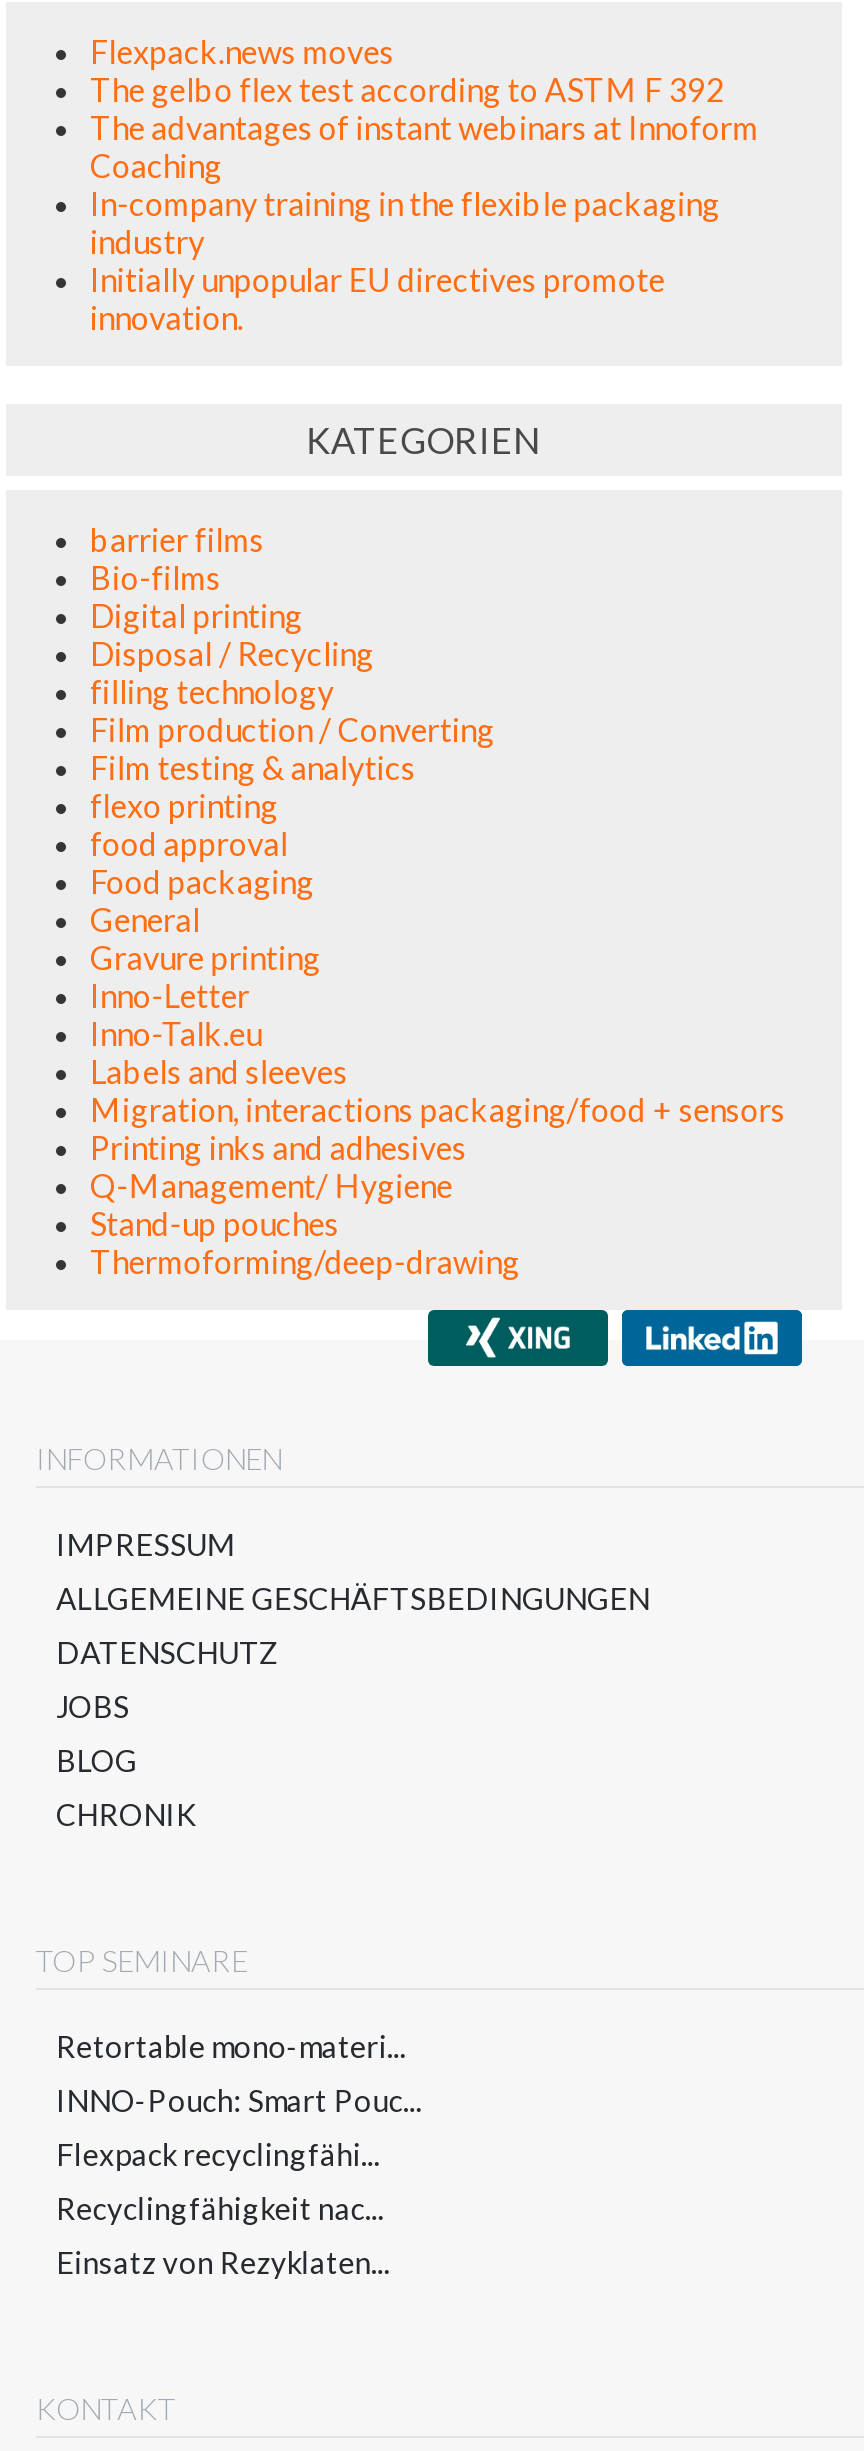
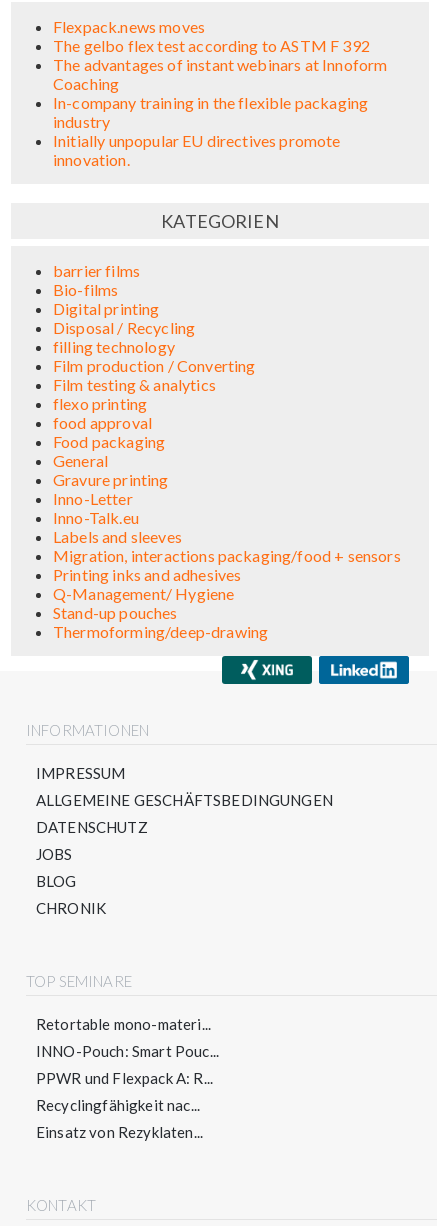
[56,2136,380,2172] Flexpack recyclingfähi... -> [36,1069,213,1087] PPWR und Flexpack A: R...

